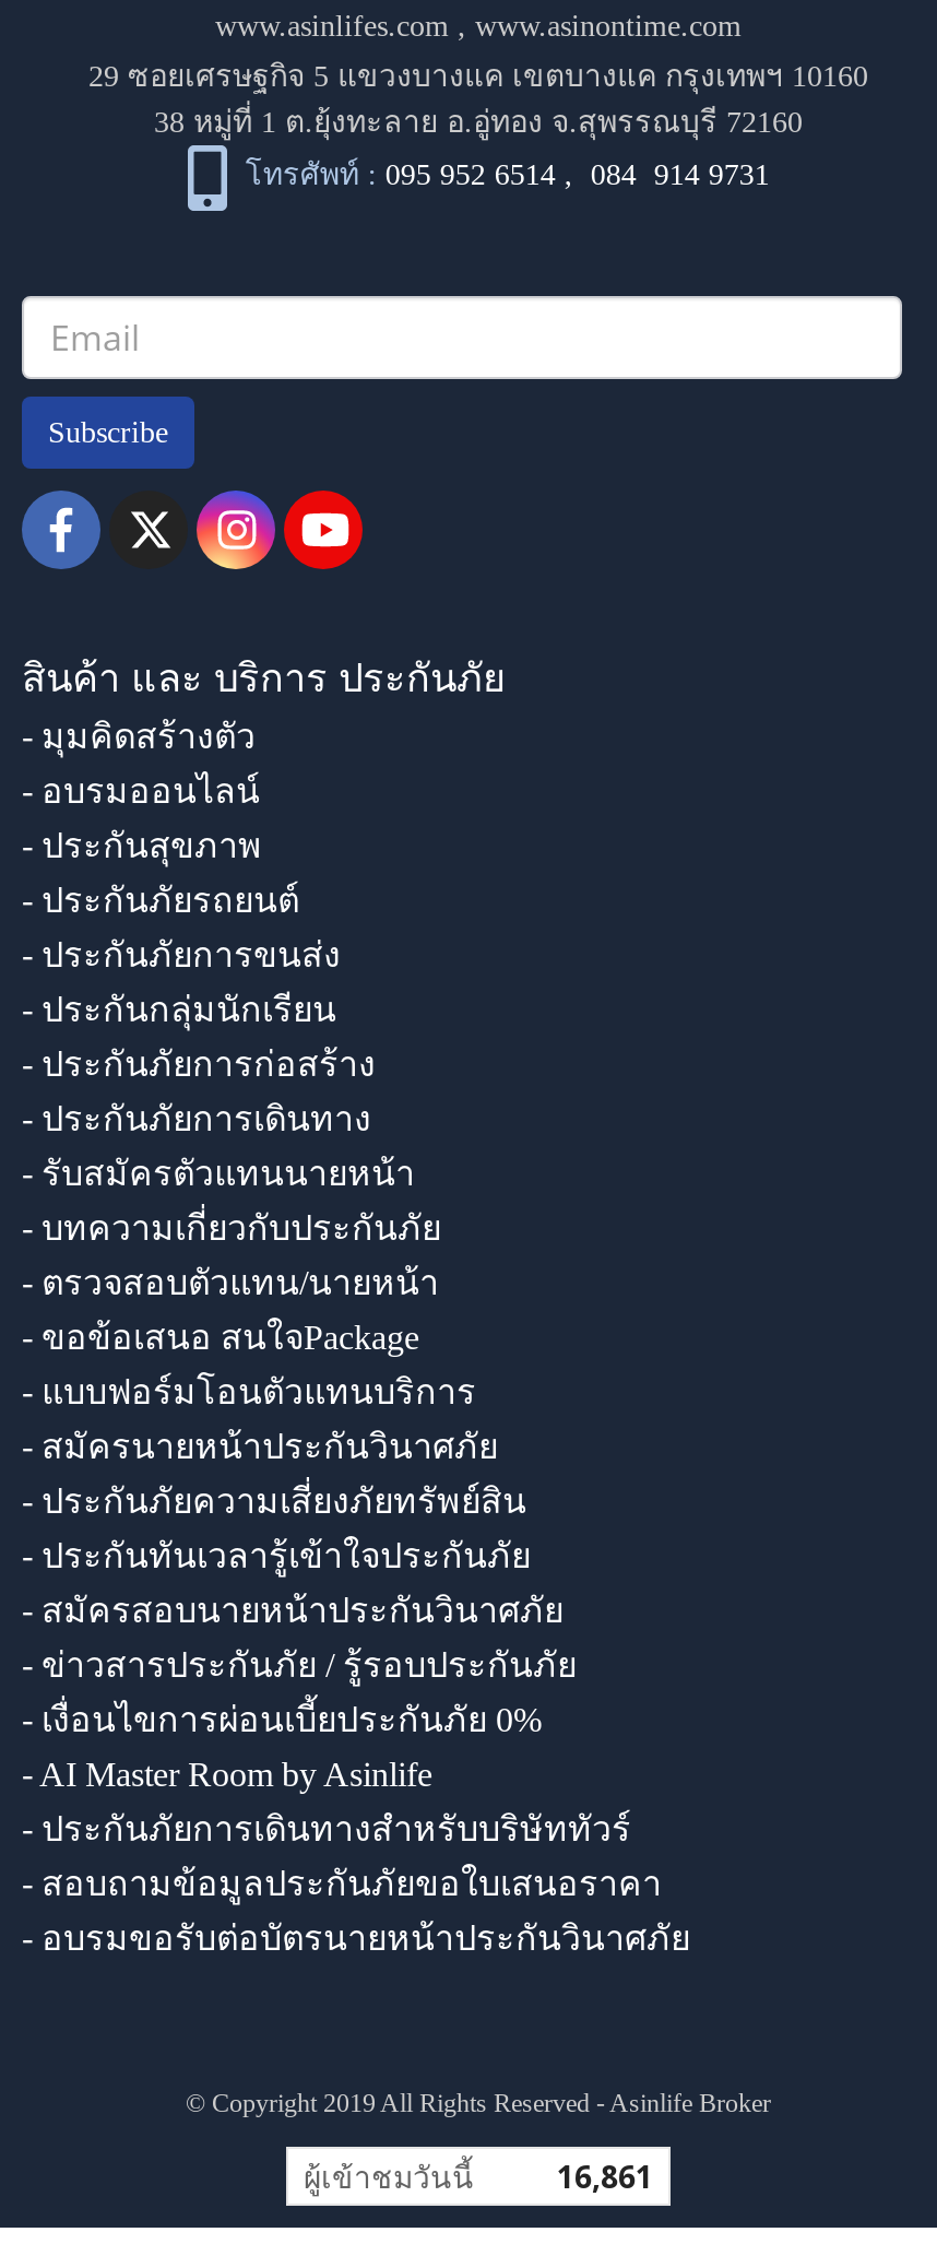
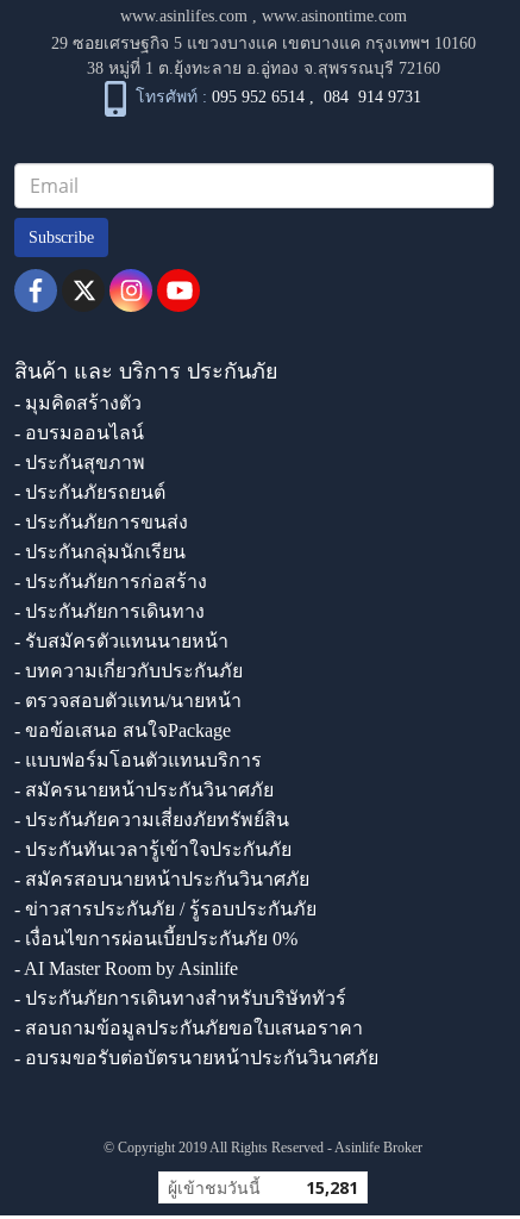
[304,2155,653,2197] ผู้เข้าชมวันนี้ 16,861 -> [168,1176,358,1199] ผู้เข้าชมวันนี้ 15,281

